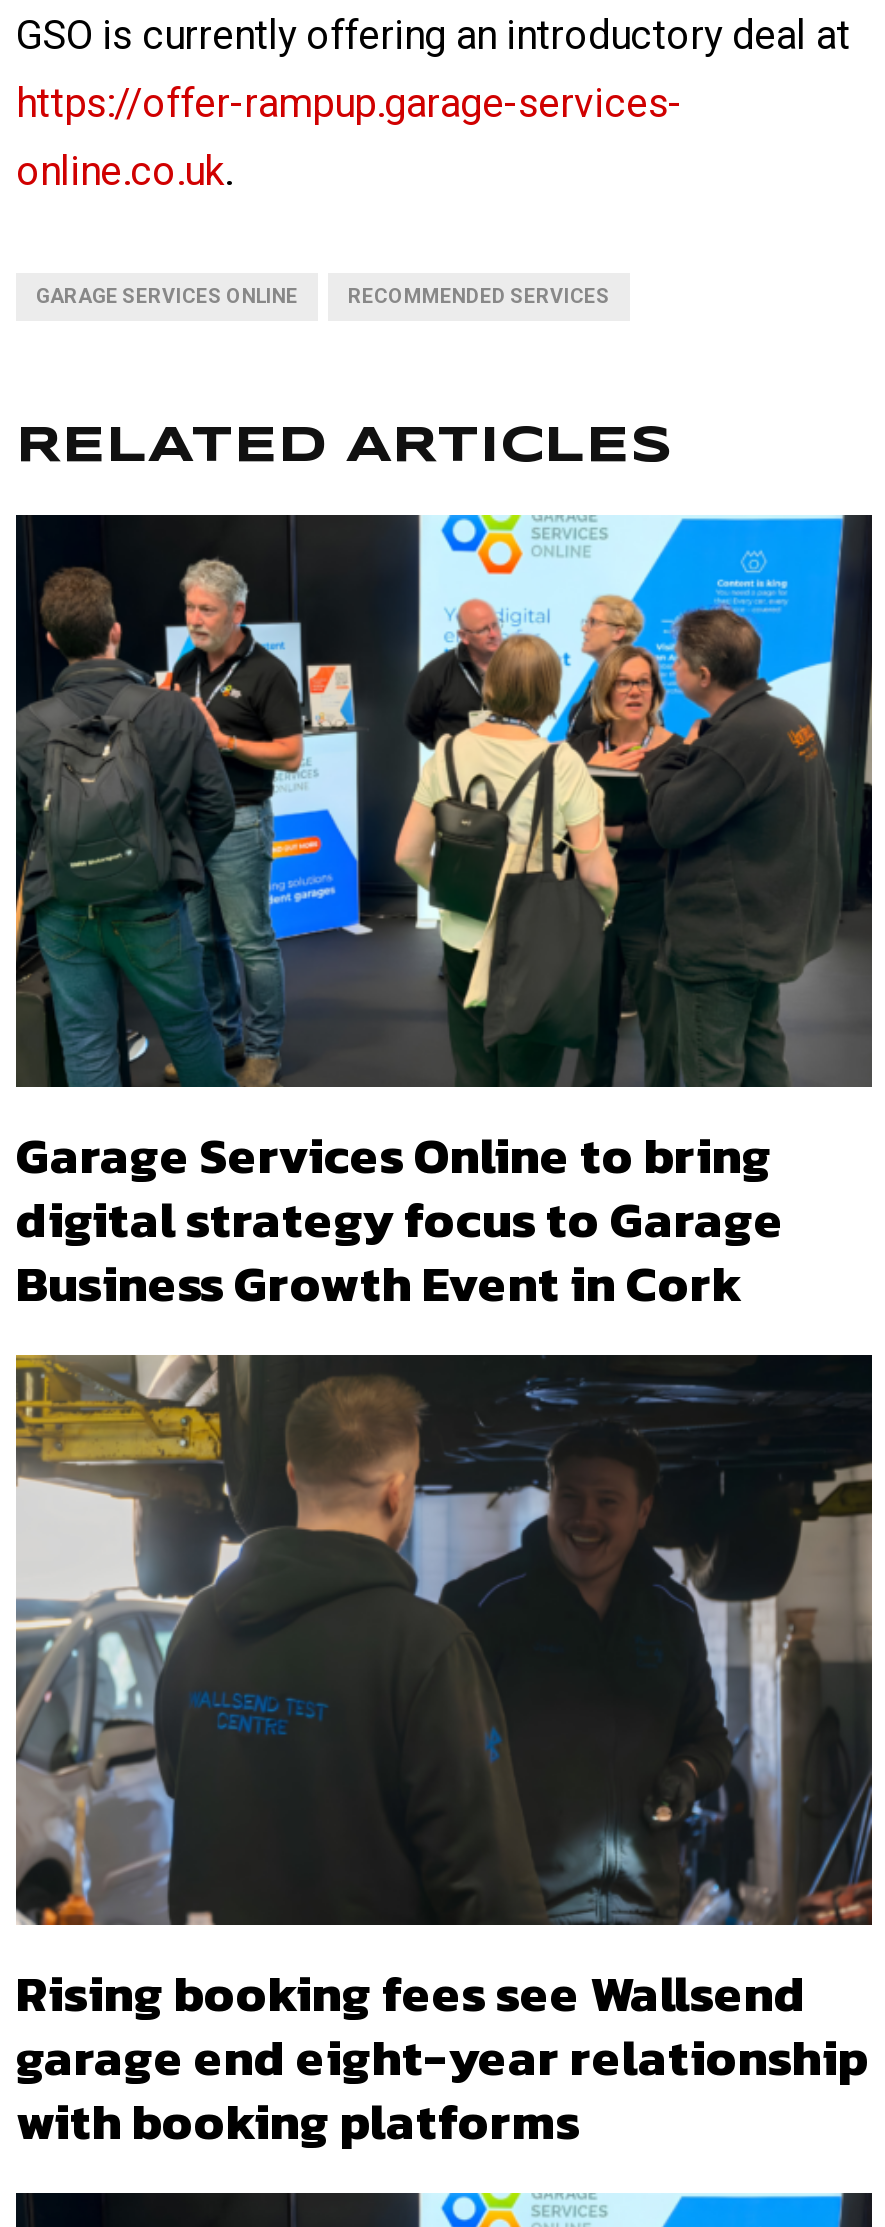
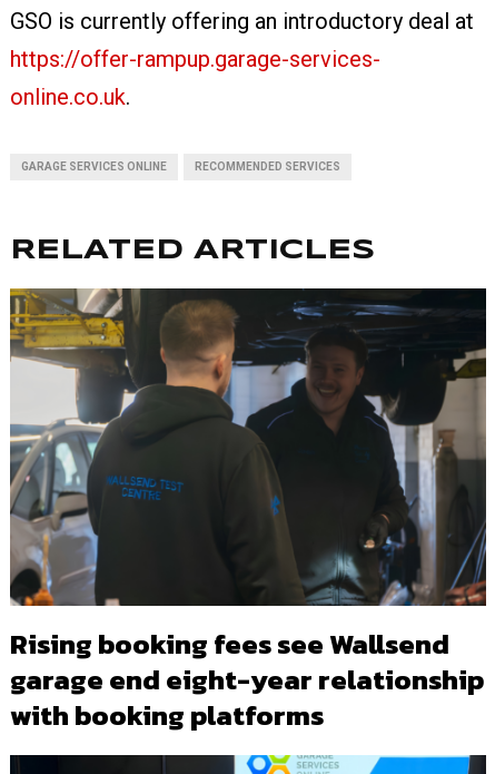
[14,513,874,1321] [image] | Garage Services Online to bring | digital strategy focus to Garage | Business Growth Event in Cork -> none

